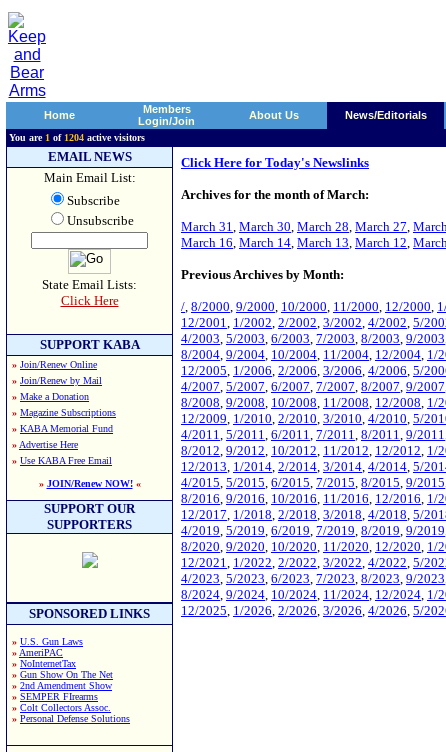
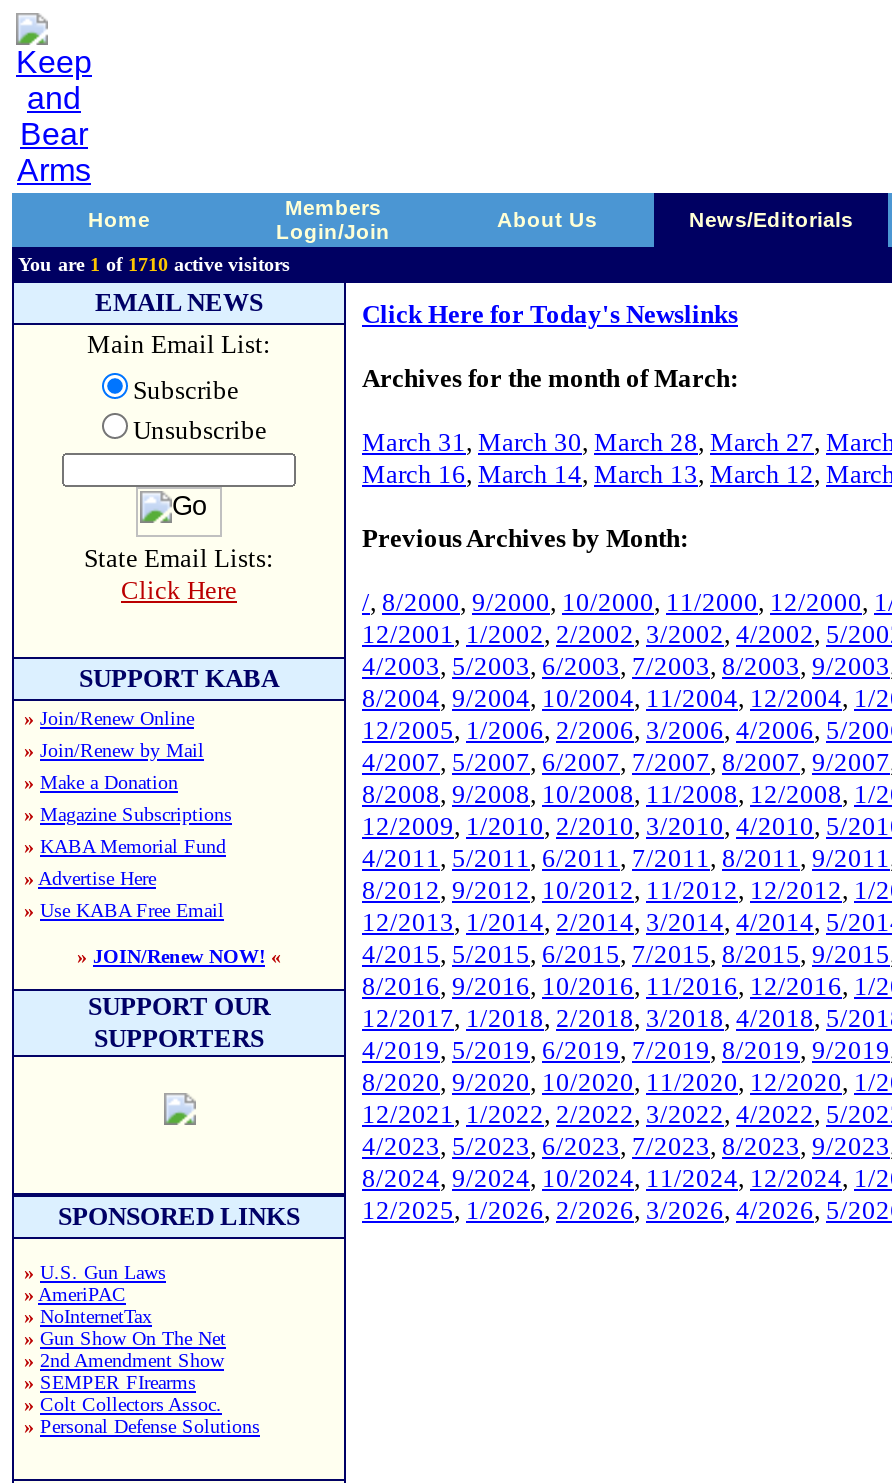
[9,132,145,143] You are 1 of 1204 active visitors -> [18,253,290,275] You are 1 of 1710 active visitors

